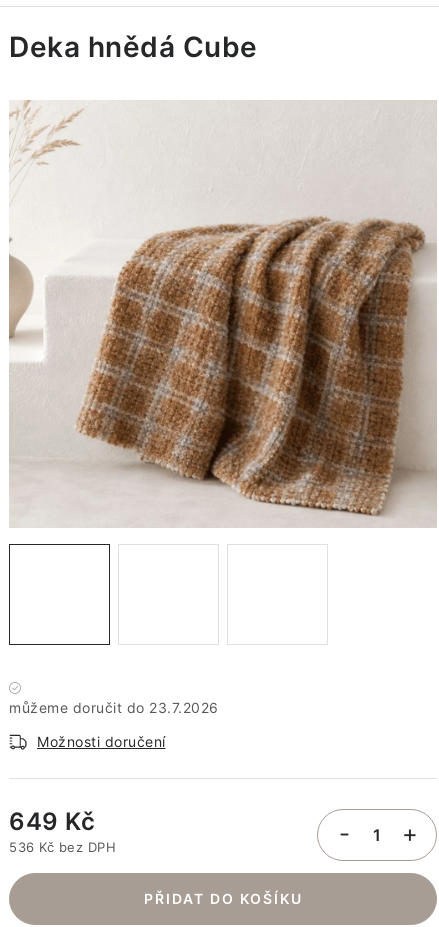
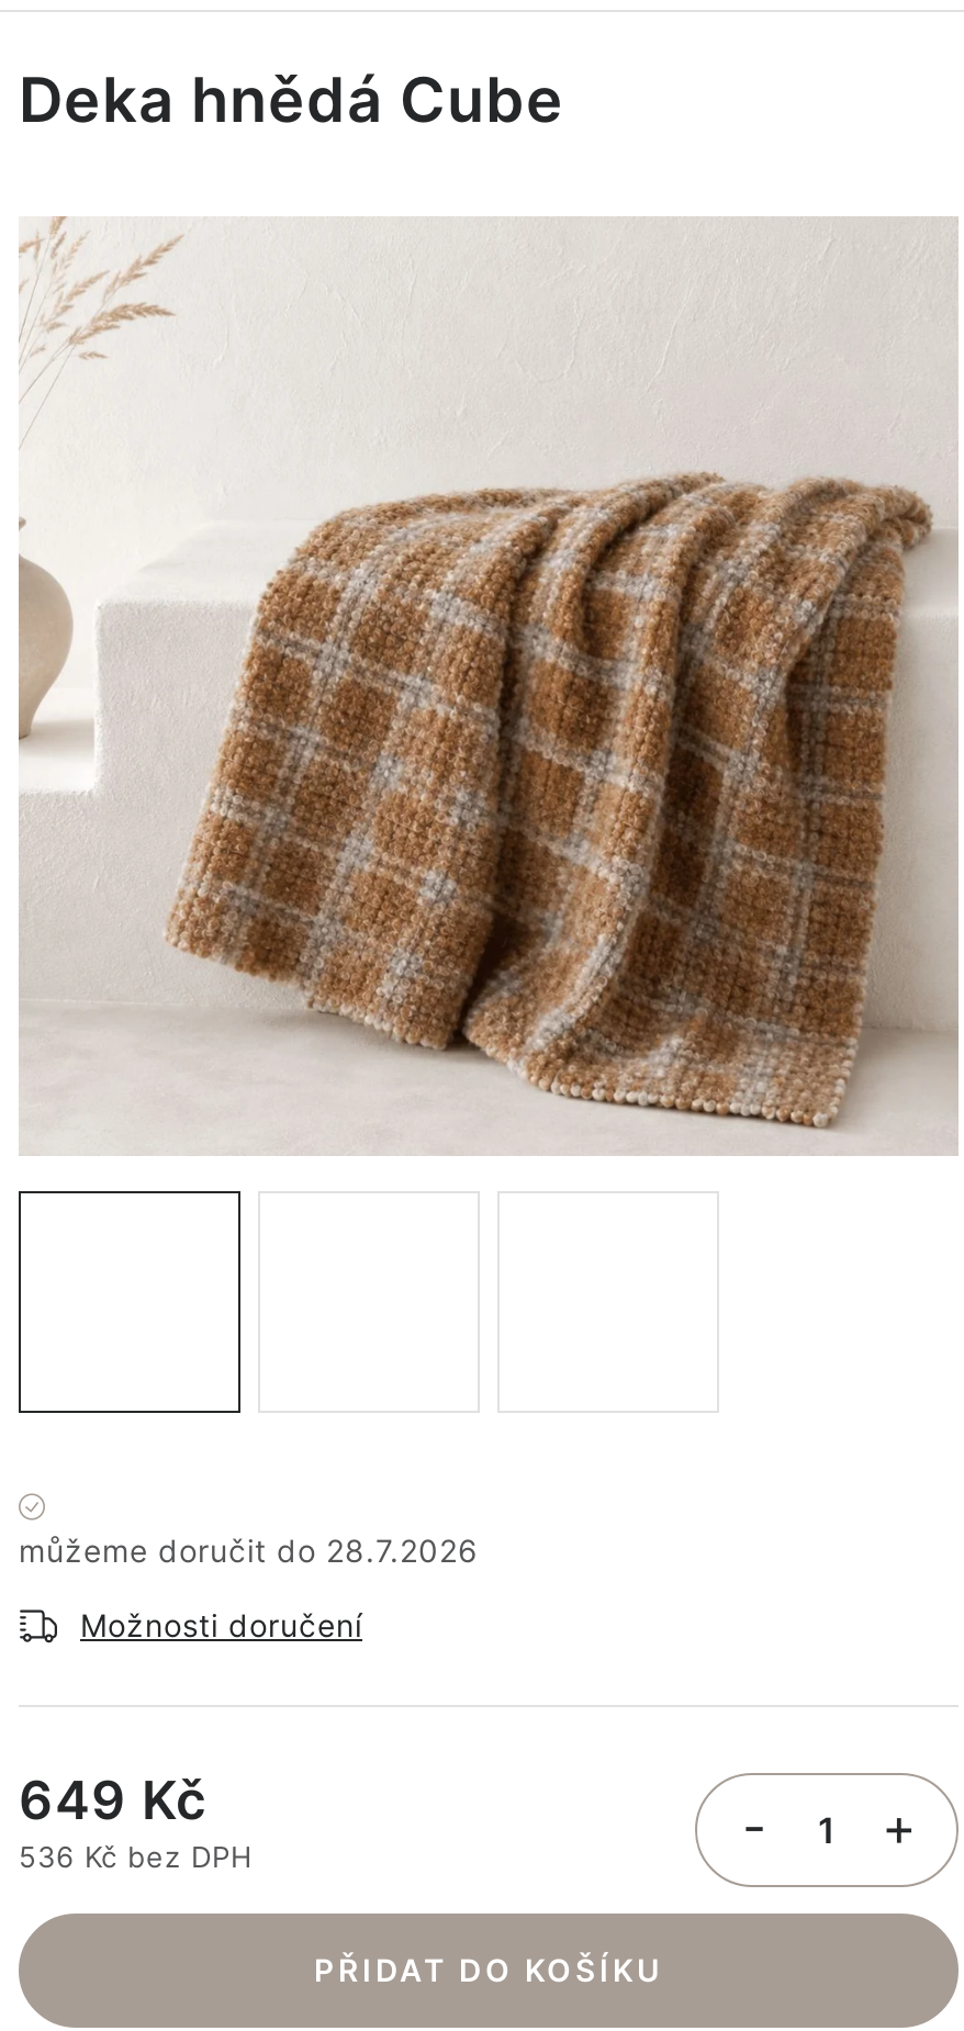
[149,699,218,716] 23.7.2026 -> [326,1531,479,1569] 28.7.2026

